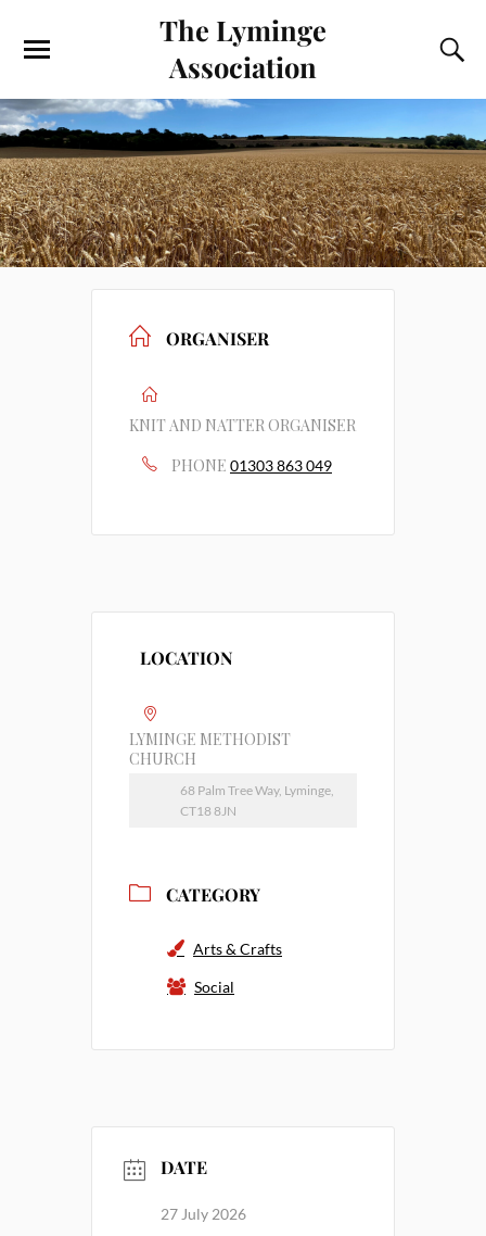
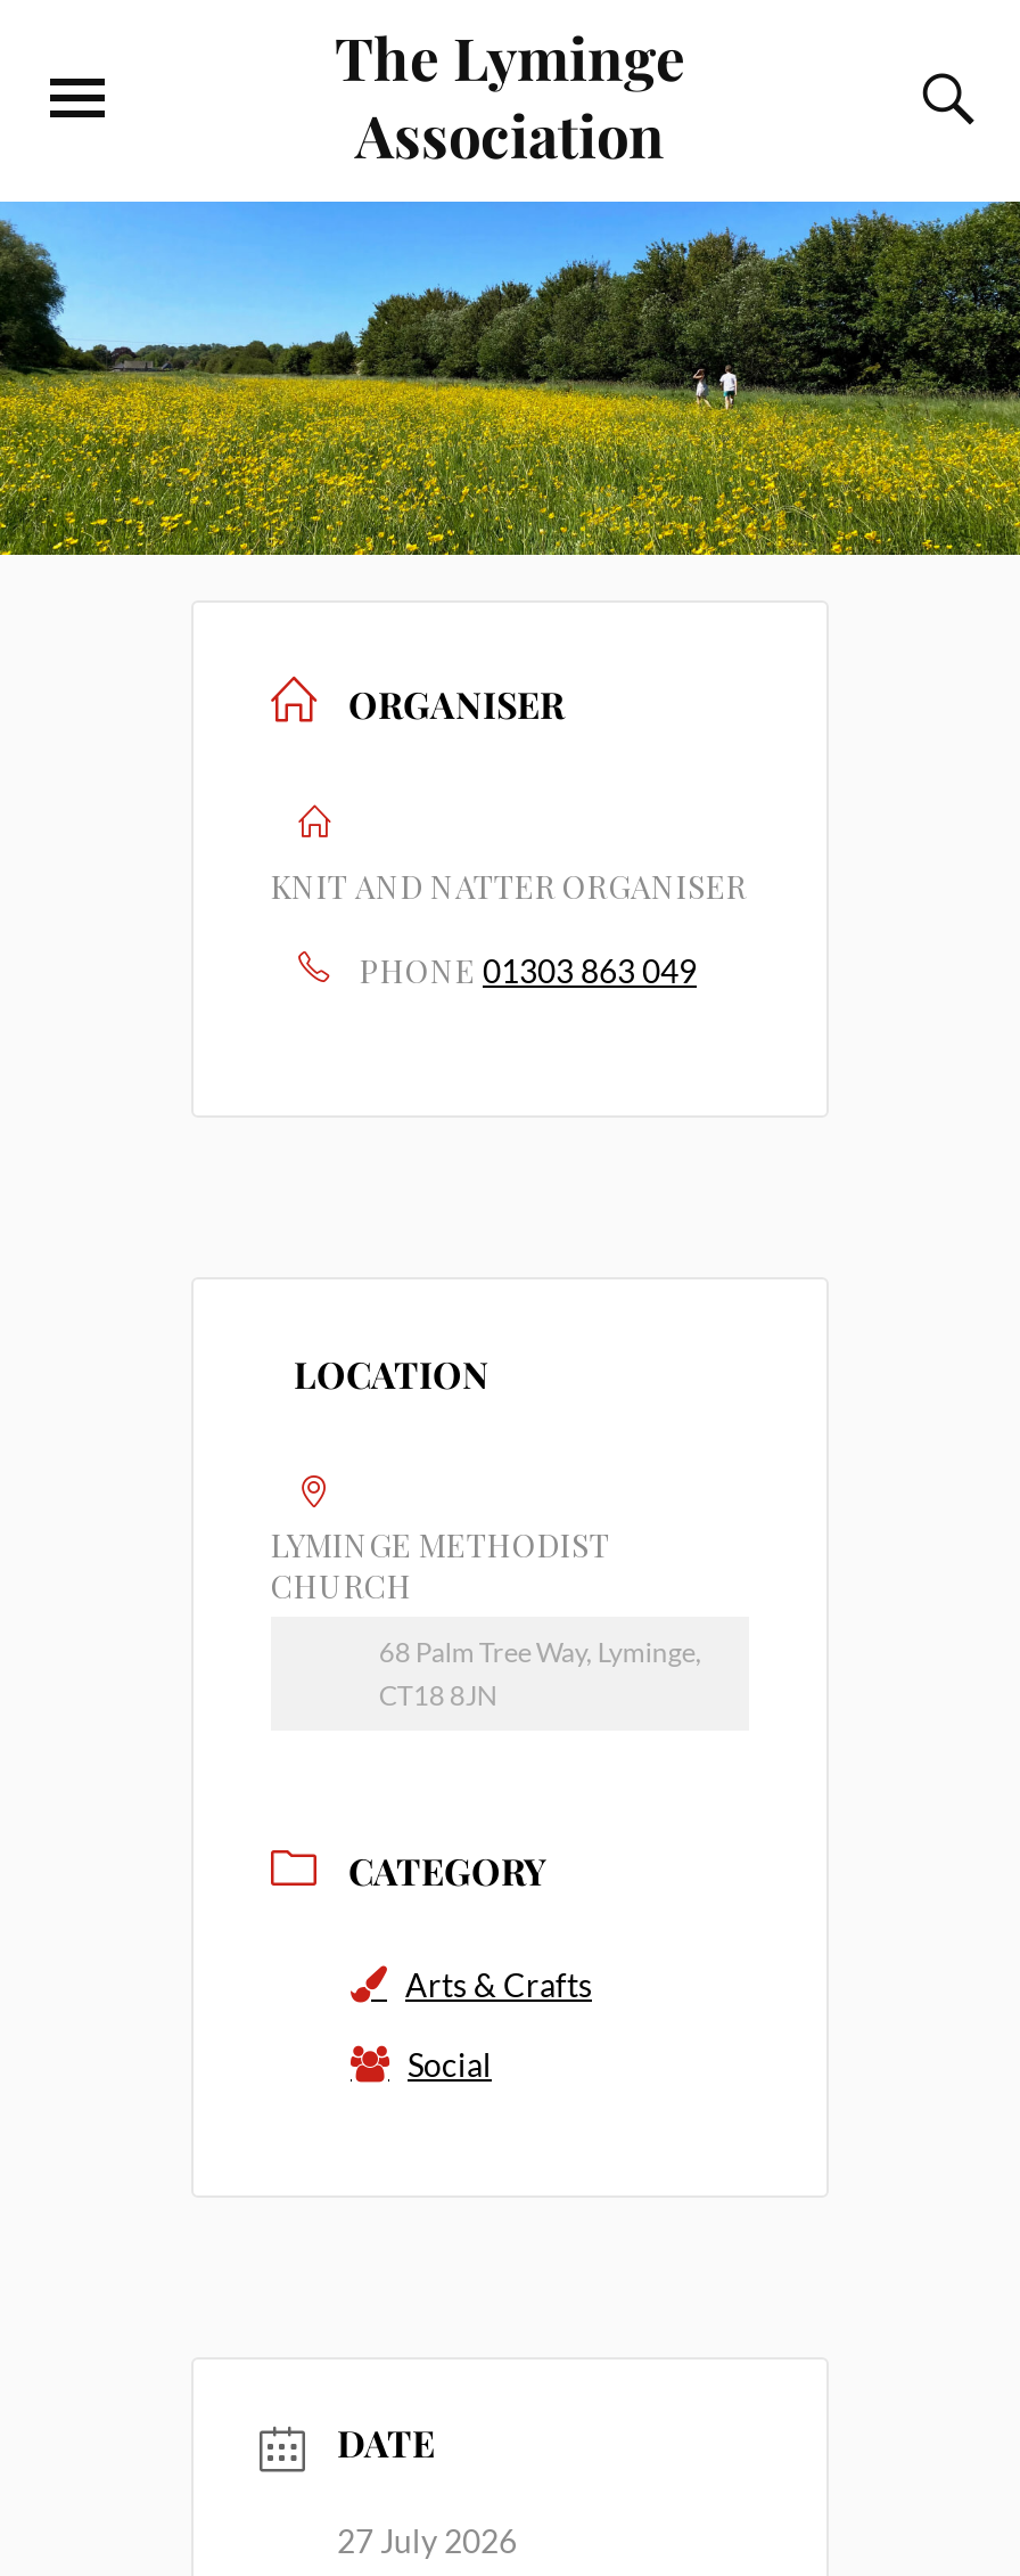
[3,98,483,268] [image] -> [7,199,1013,557] [image]

